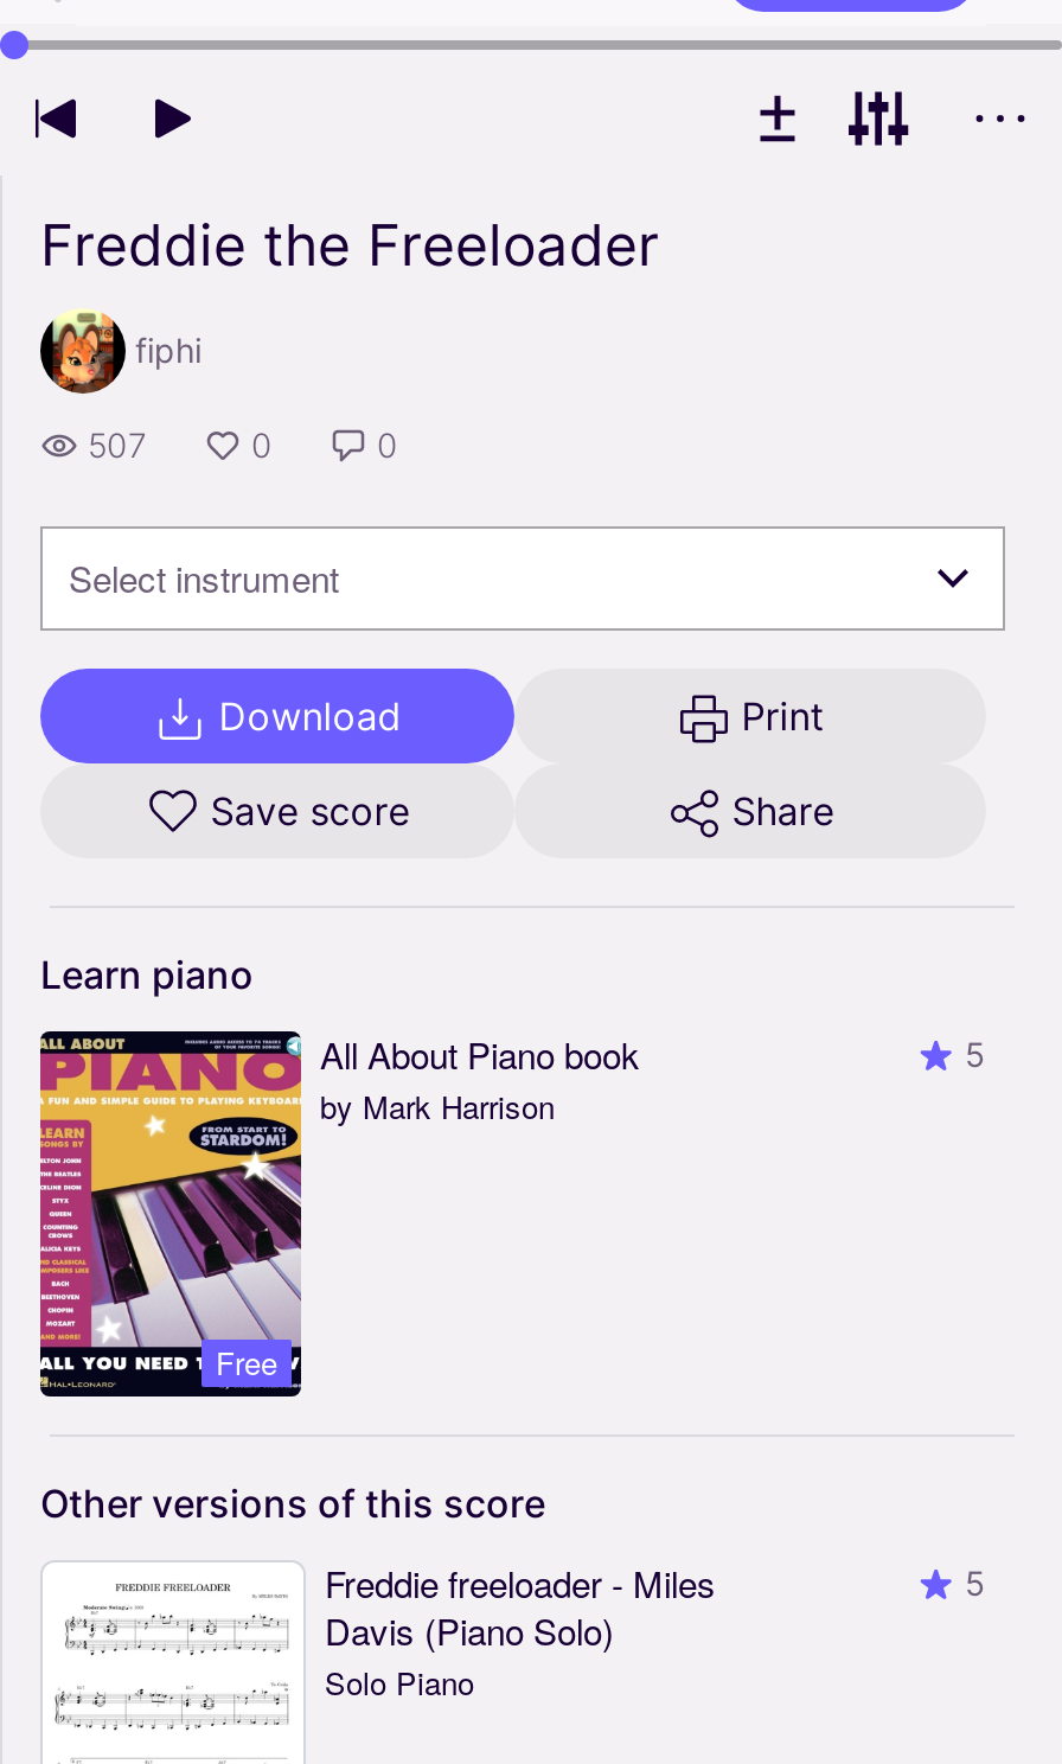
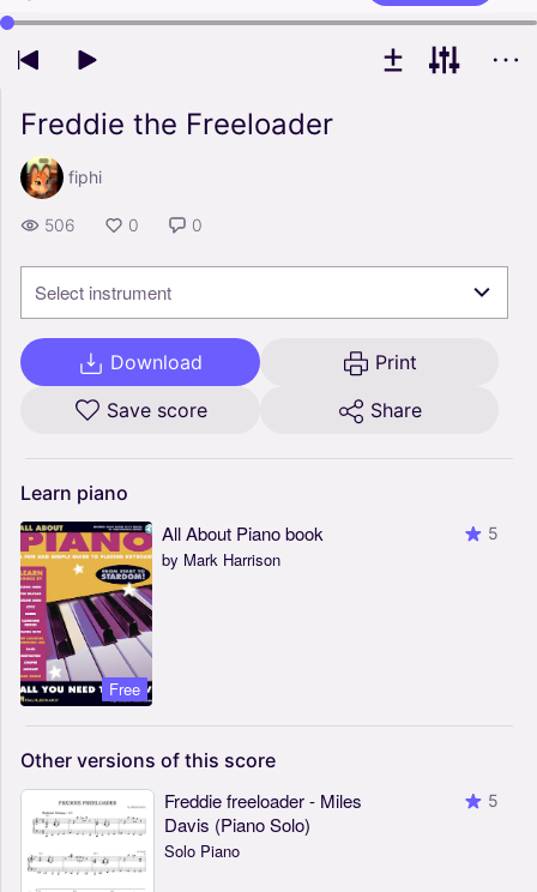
[88,424,147,464] 507 -> [44,214,76,235] 506

